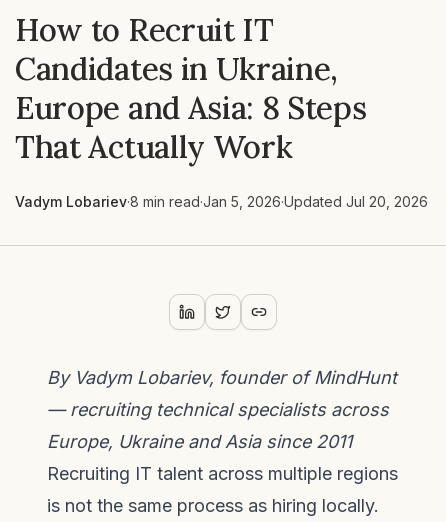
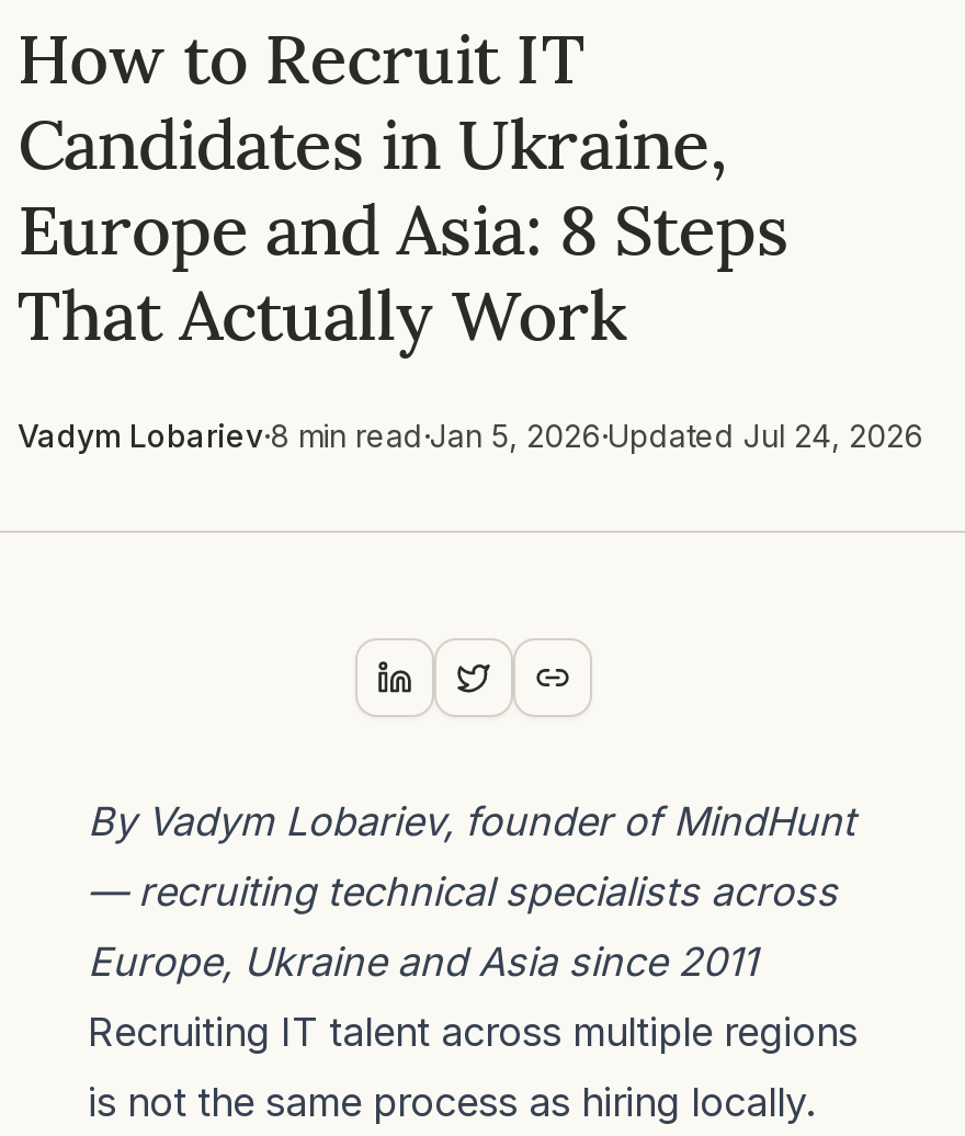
[15,193,428,210] Vadym Lobariev·8 min read·Jan 5, 2026·Updated Jul 20, 2026 -> [18,417,923,454] Vadym Lobariev·8 min read·Jan 5, 2026·Updated Jul 24, 2026

